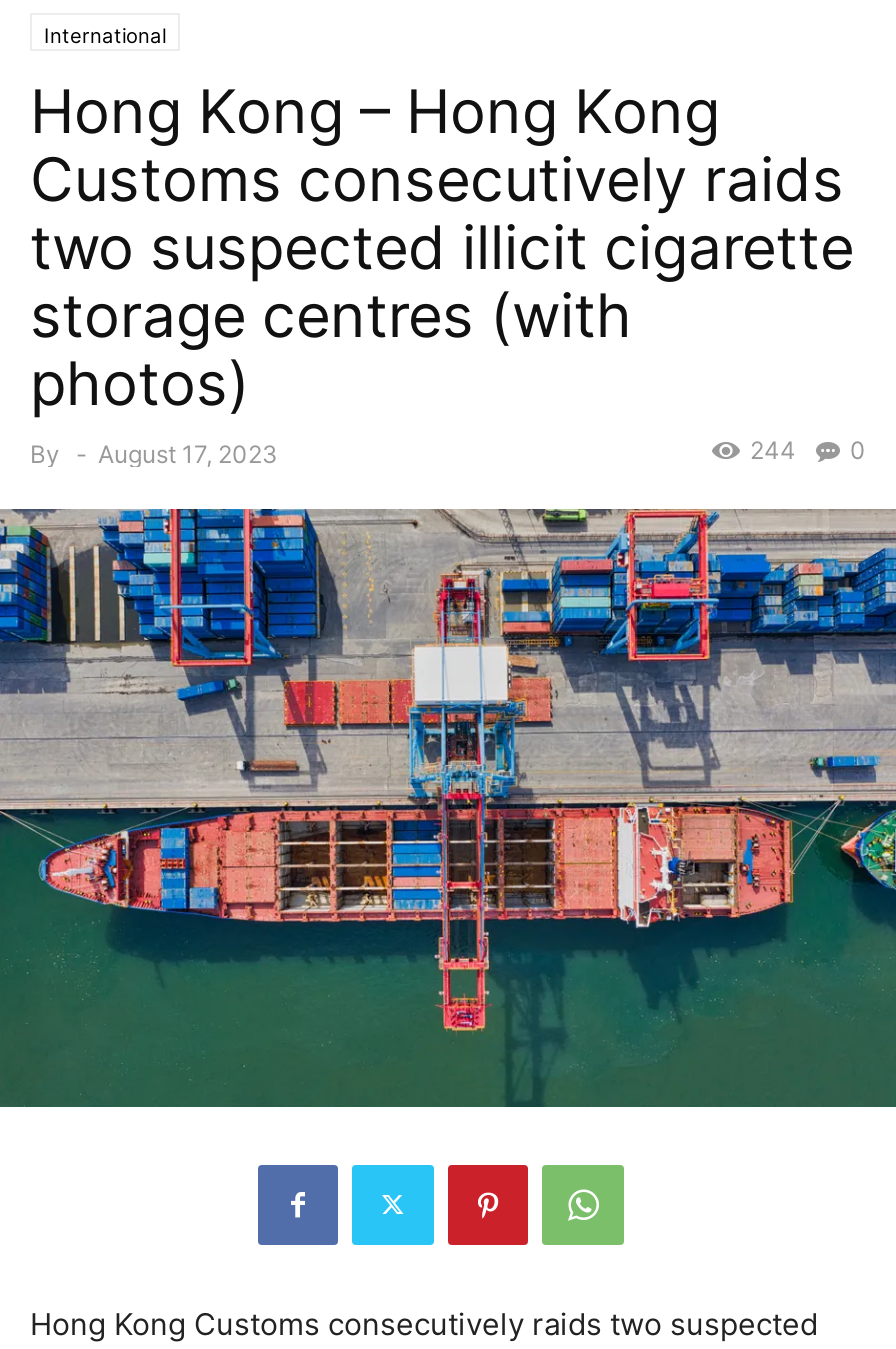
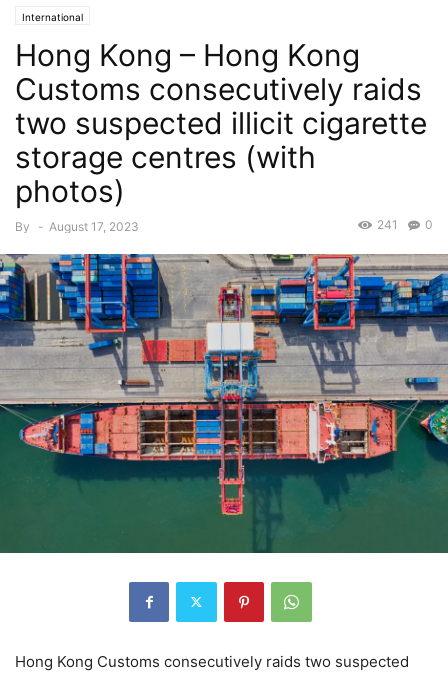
[750,435,866,465] 244 0 -> [377,217,433,232] 241 0

